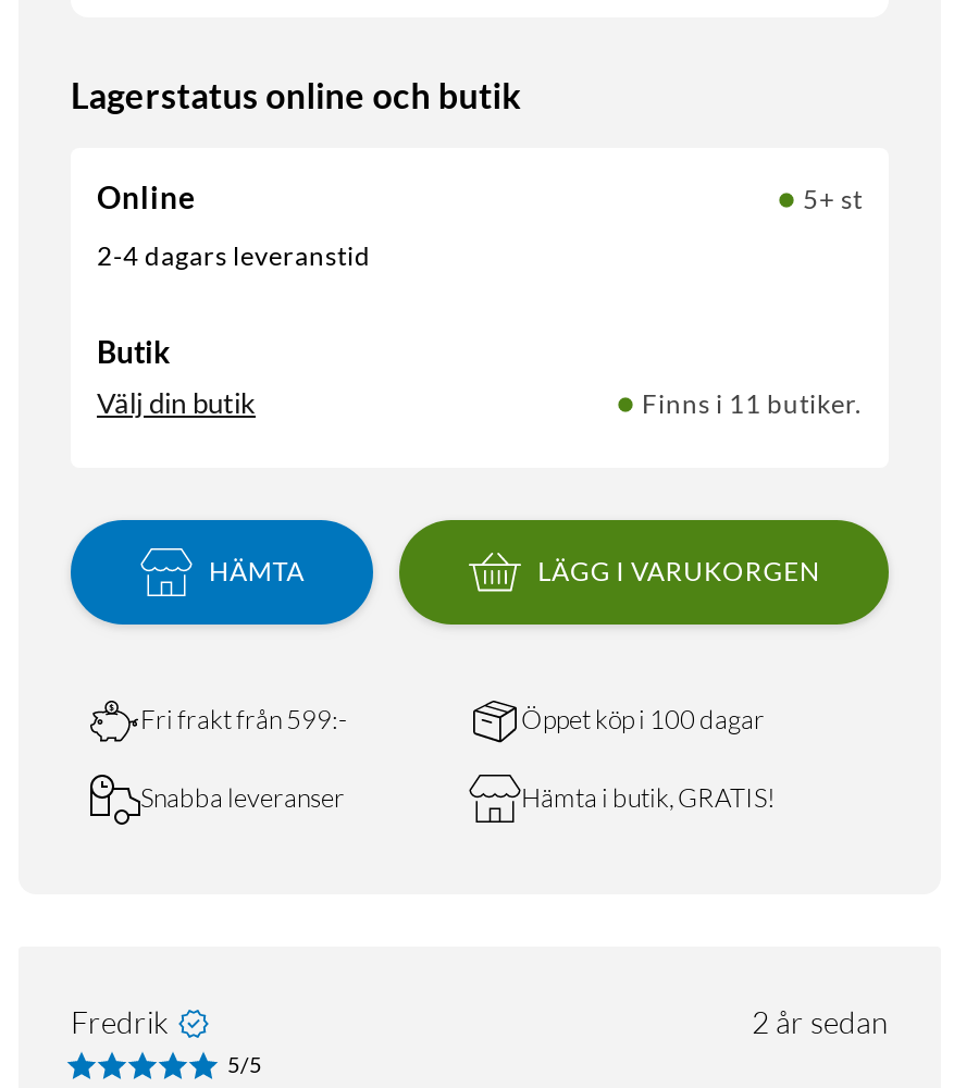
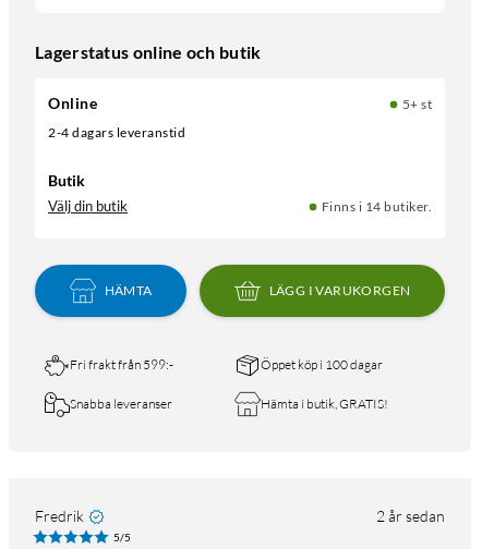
[642,388,863,421] Finns i 11 butiker. -> [321,198,432,214] Finns i 14 butiker.

